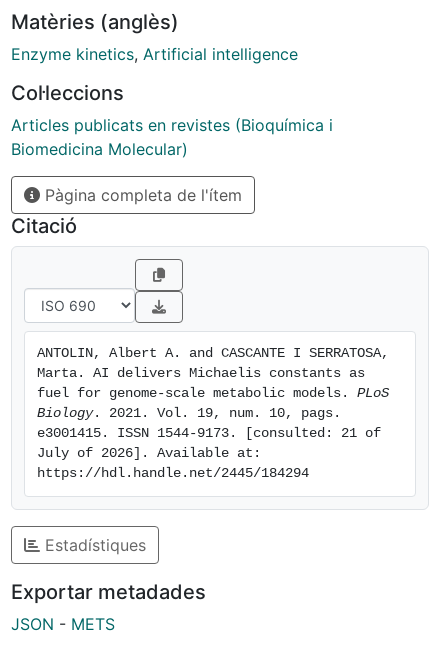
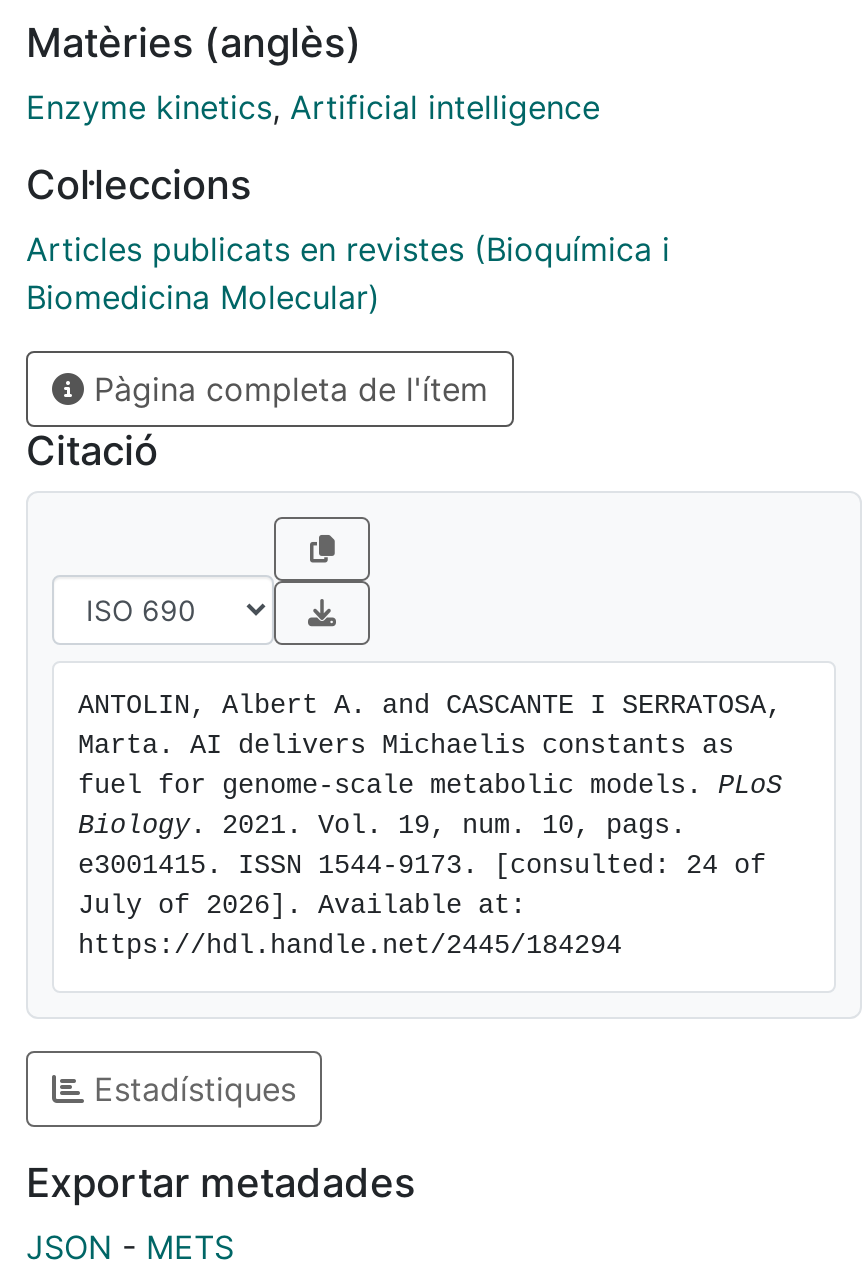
[37,426,381,441] e3001415. ISSN 1544-9173. [consulted: 21 of -> [78,852,766,882] e3001415. ISSN 1544-9173. [consulted: 24 of

